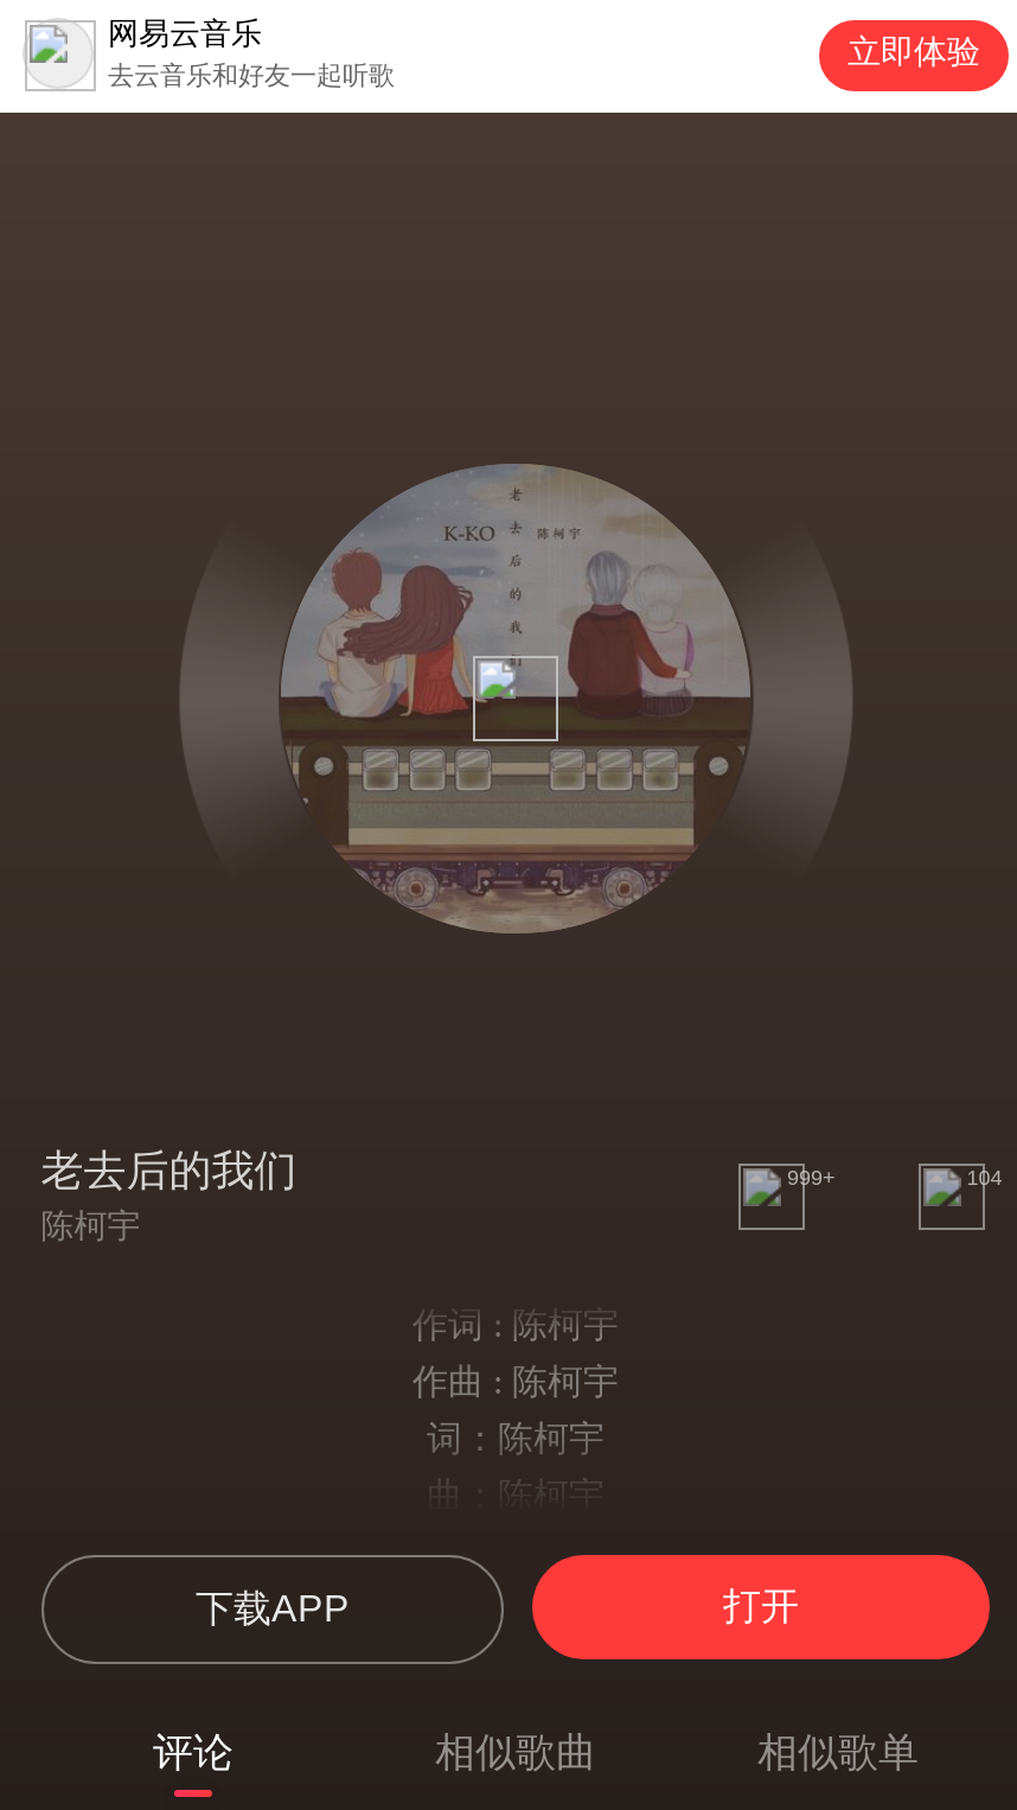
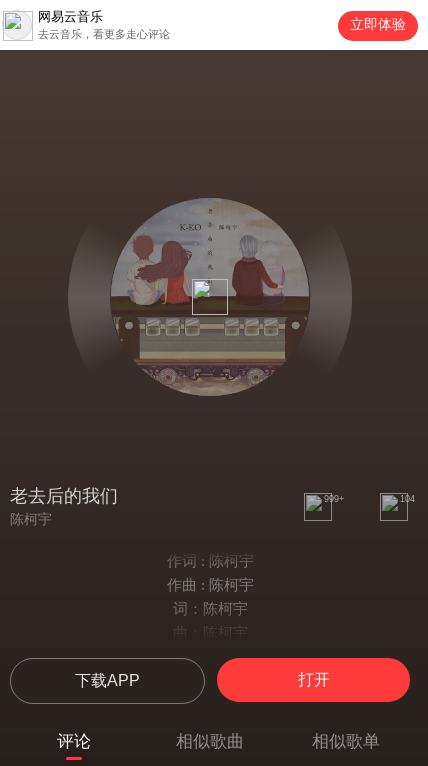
[108,60,395,89] 去云音乐和好友一起听歌 -> [38,28,170,40] 去云音乐，看更多走心评论

